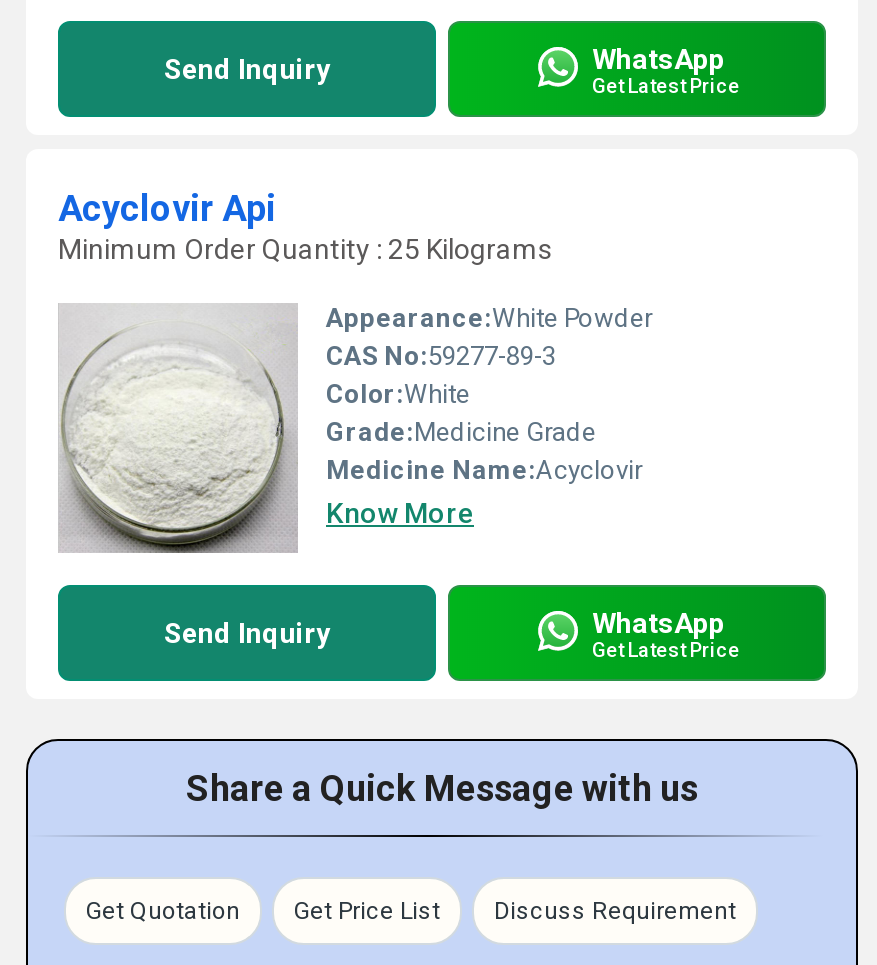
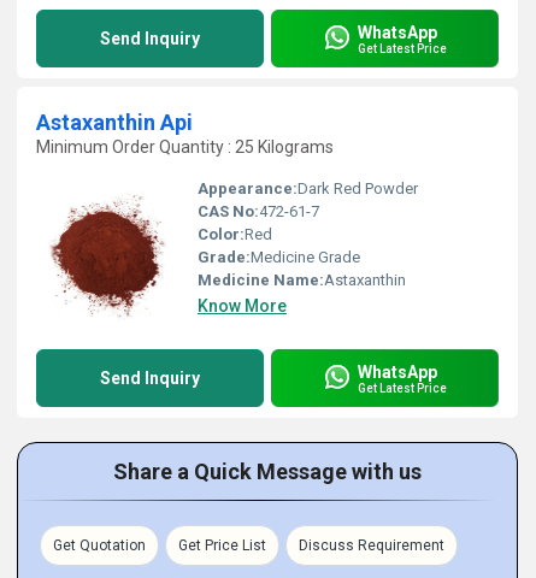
[58,187,276,229] Acyclovir Api -> [36,110,193,135] Astaxanthin Api
[58,303,652,555] [image] | Appearance:White Powder | CAS No:59277-89-3 | Color:White -> [37,179,418,330] [image] | Appearance:Dark Red Powder | CAS No:472-61-7 | Color:Red
[326,455,642,485] Medicine Name:Acyclovir -> [198,271,406,289] Medicine Name:Astaxanthin

